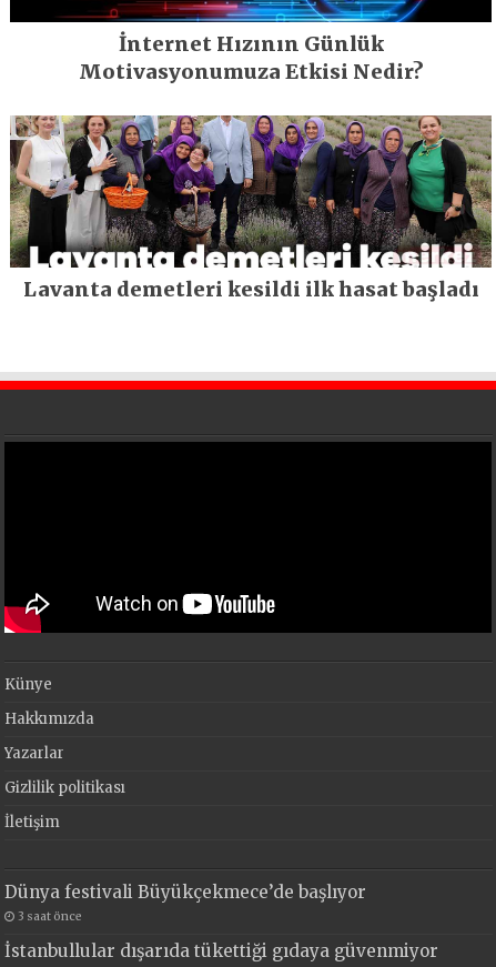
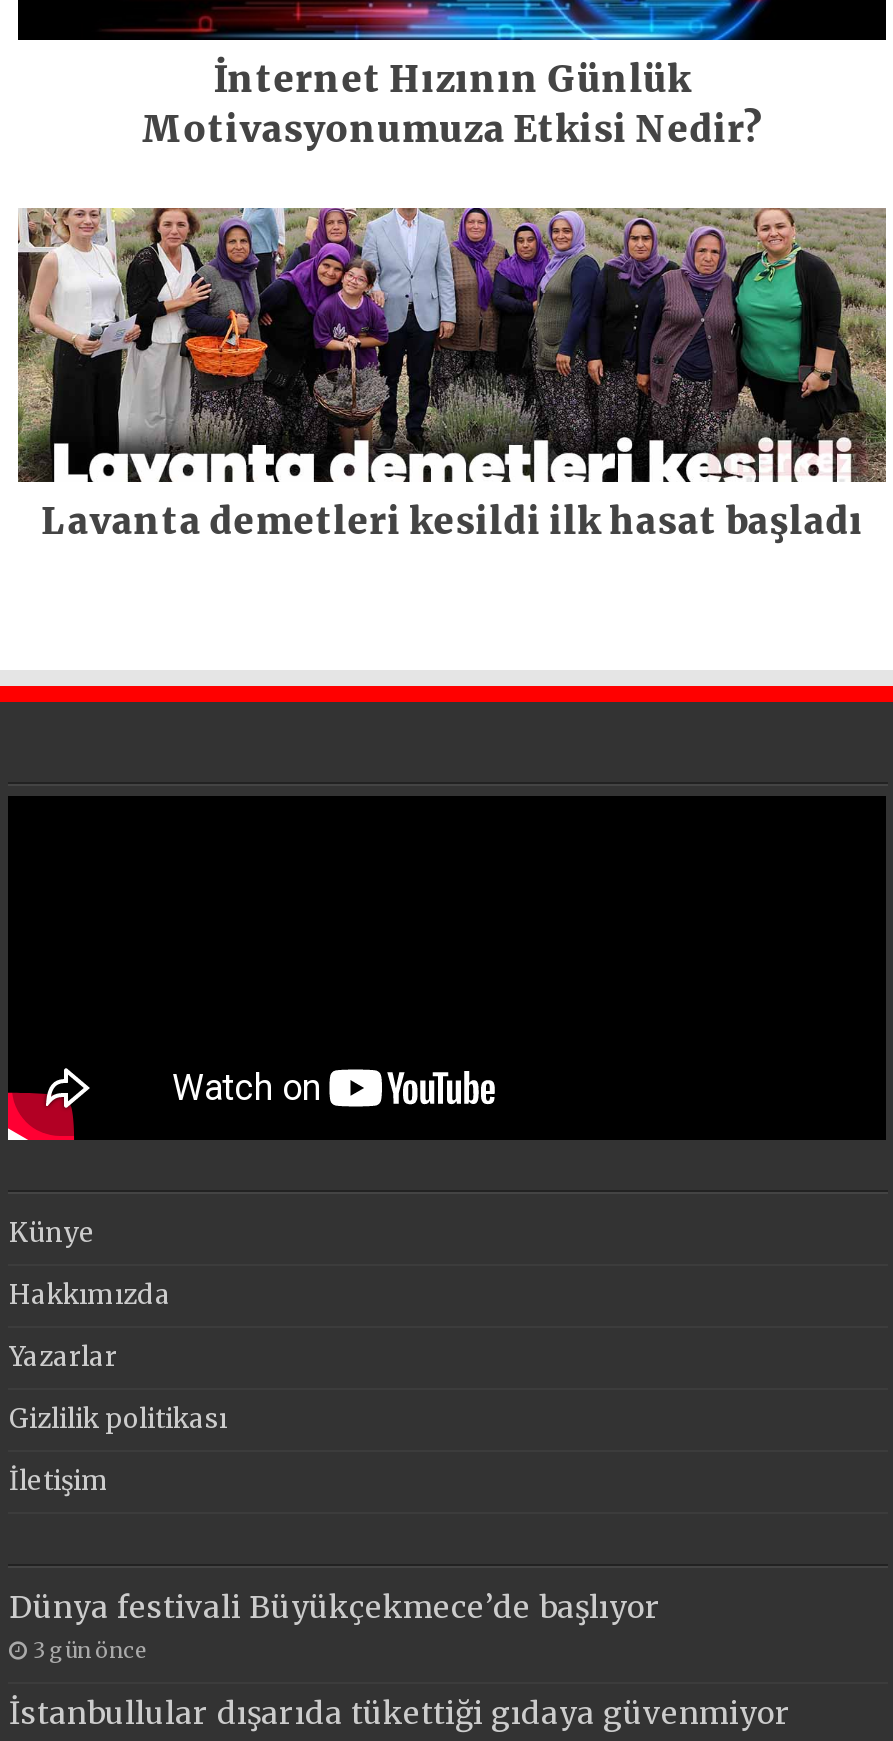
[18,909,83,924] 3 saat önce -> [33,1638,147,1664] 3 gün önce

